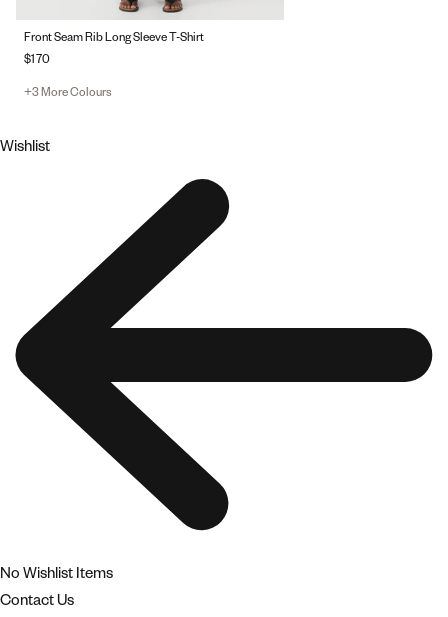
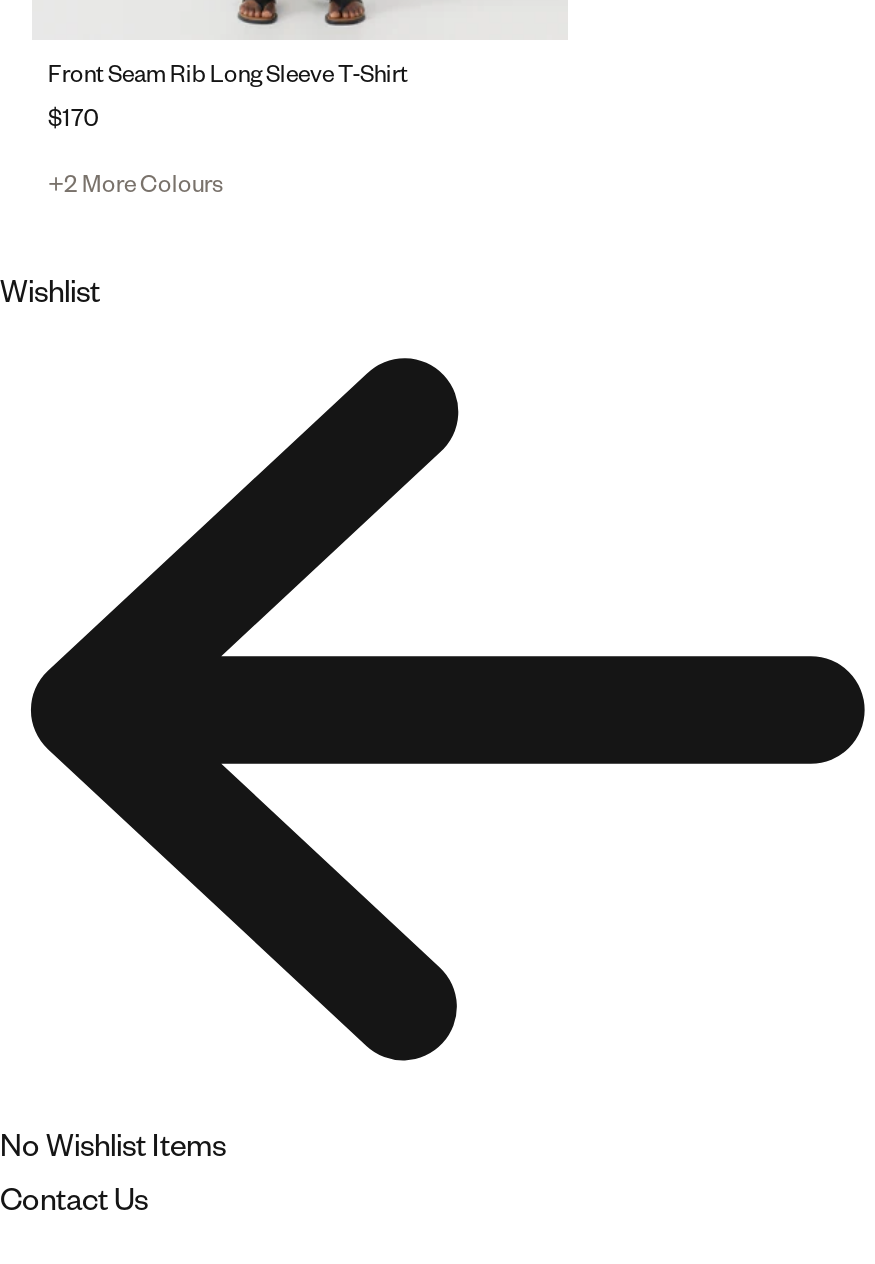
[24,84,112,99] +3 More Colours -> [48,168,224,198] +2 More Colours

